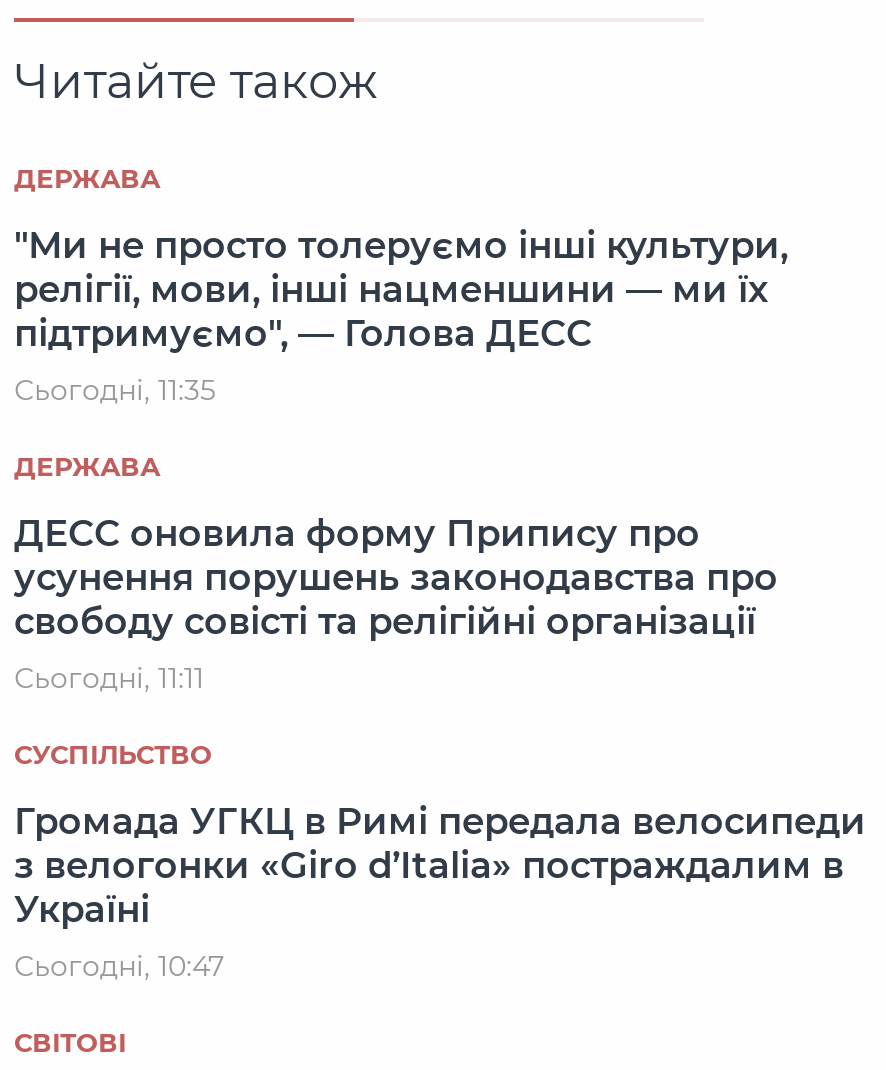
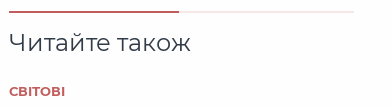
[14,161,866,983] ДЕРЖАВА | "Ми не просто толеруємо інші культури, | релігії, мови, інші нацменшини — ми їх | підтримуємо", — Голова ДЕСС | Сьогодні, 11:35 | ДЕРЖАВА | ДЕСС оновила форму Припису про | усунення порушень законодавства про | свободу совісті та релігійні організації | Сьогодні, 11:11 | СУСПІЛЬСТВО | Громада УГКЦ в Римі передала велосипеди | з велогонки «Giro d’Italia» постраждалим в | Україні | Сьогодні, 10:47 -> none

